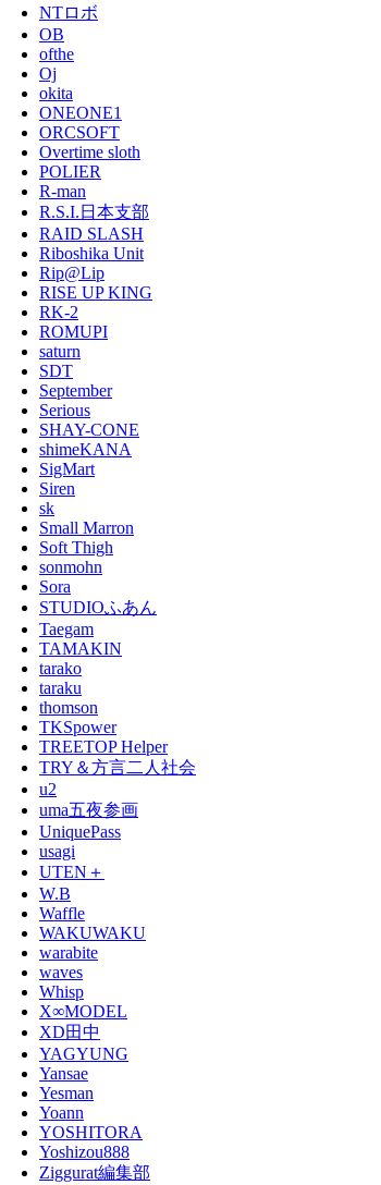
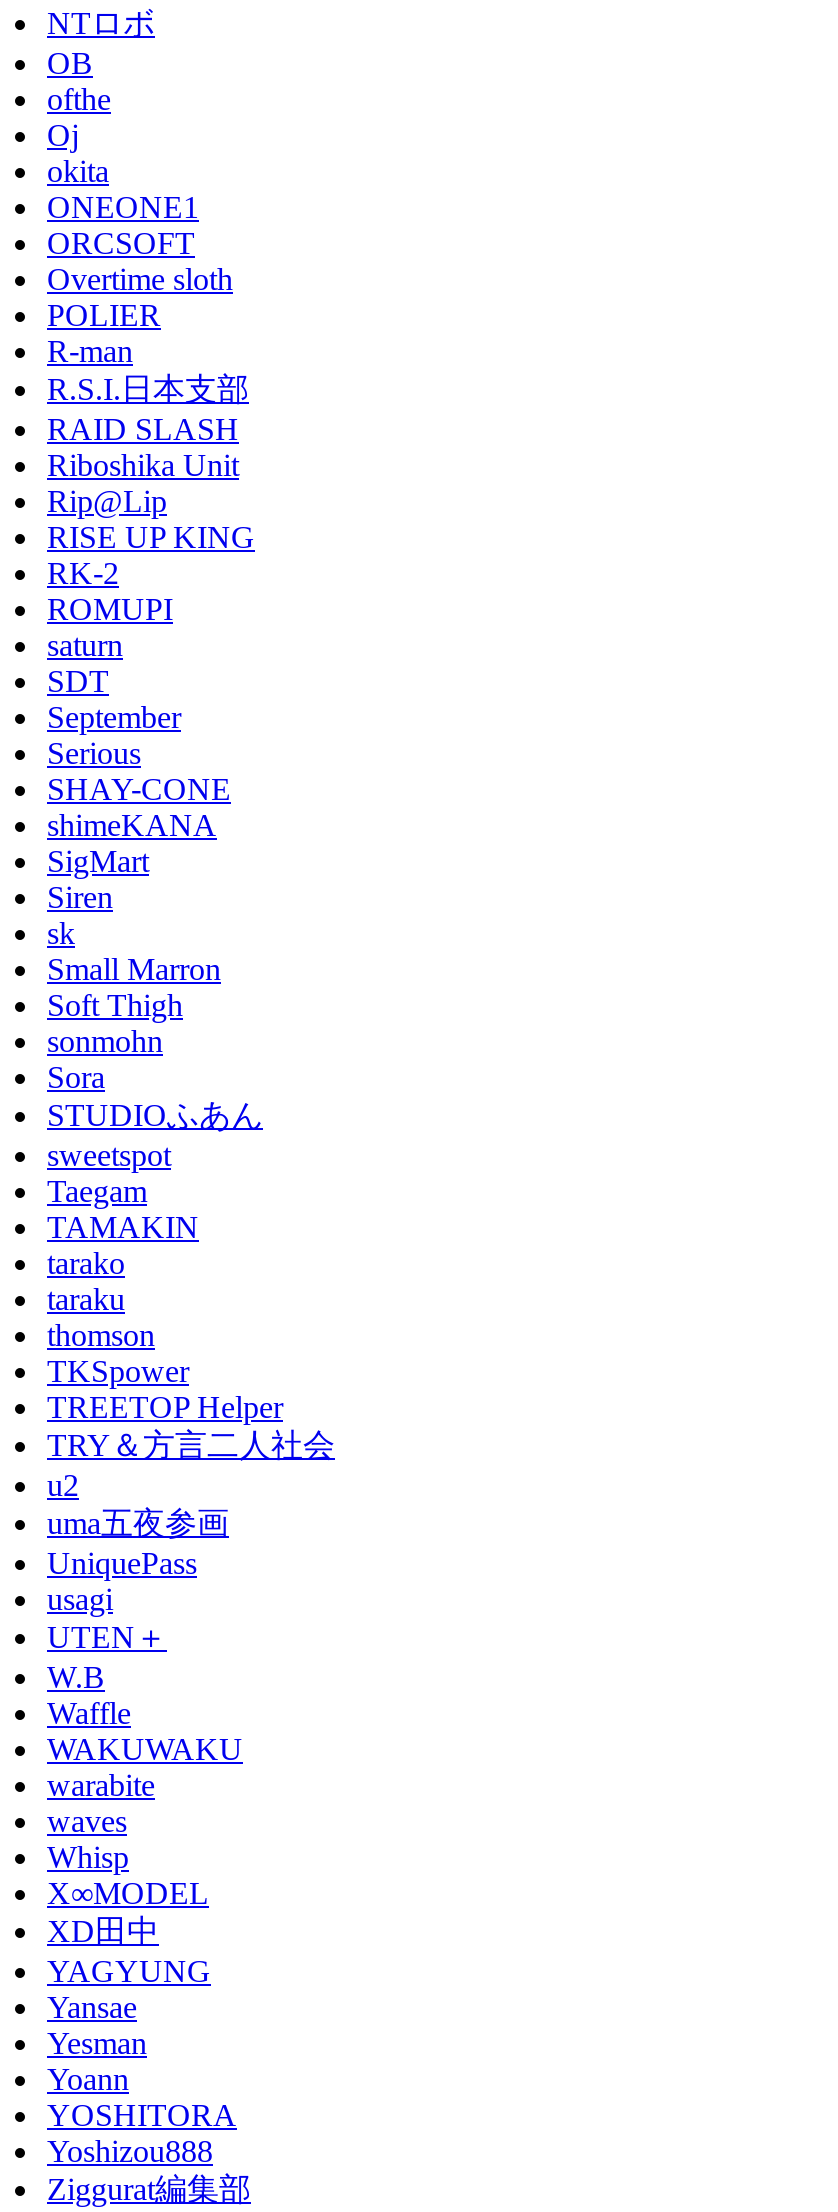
none -> [47,1138,171,1172] sweetspot

